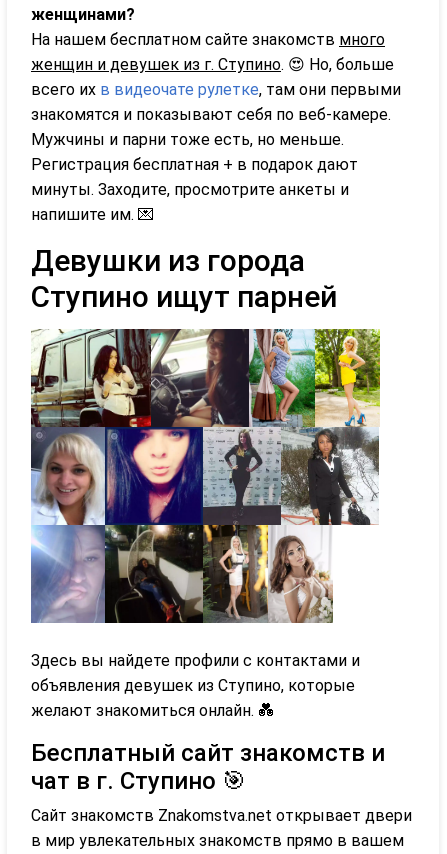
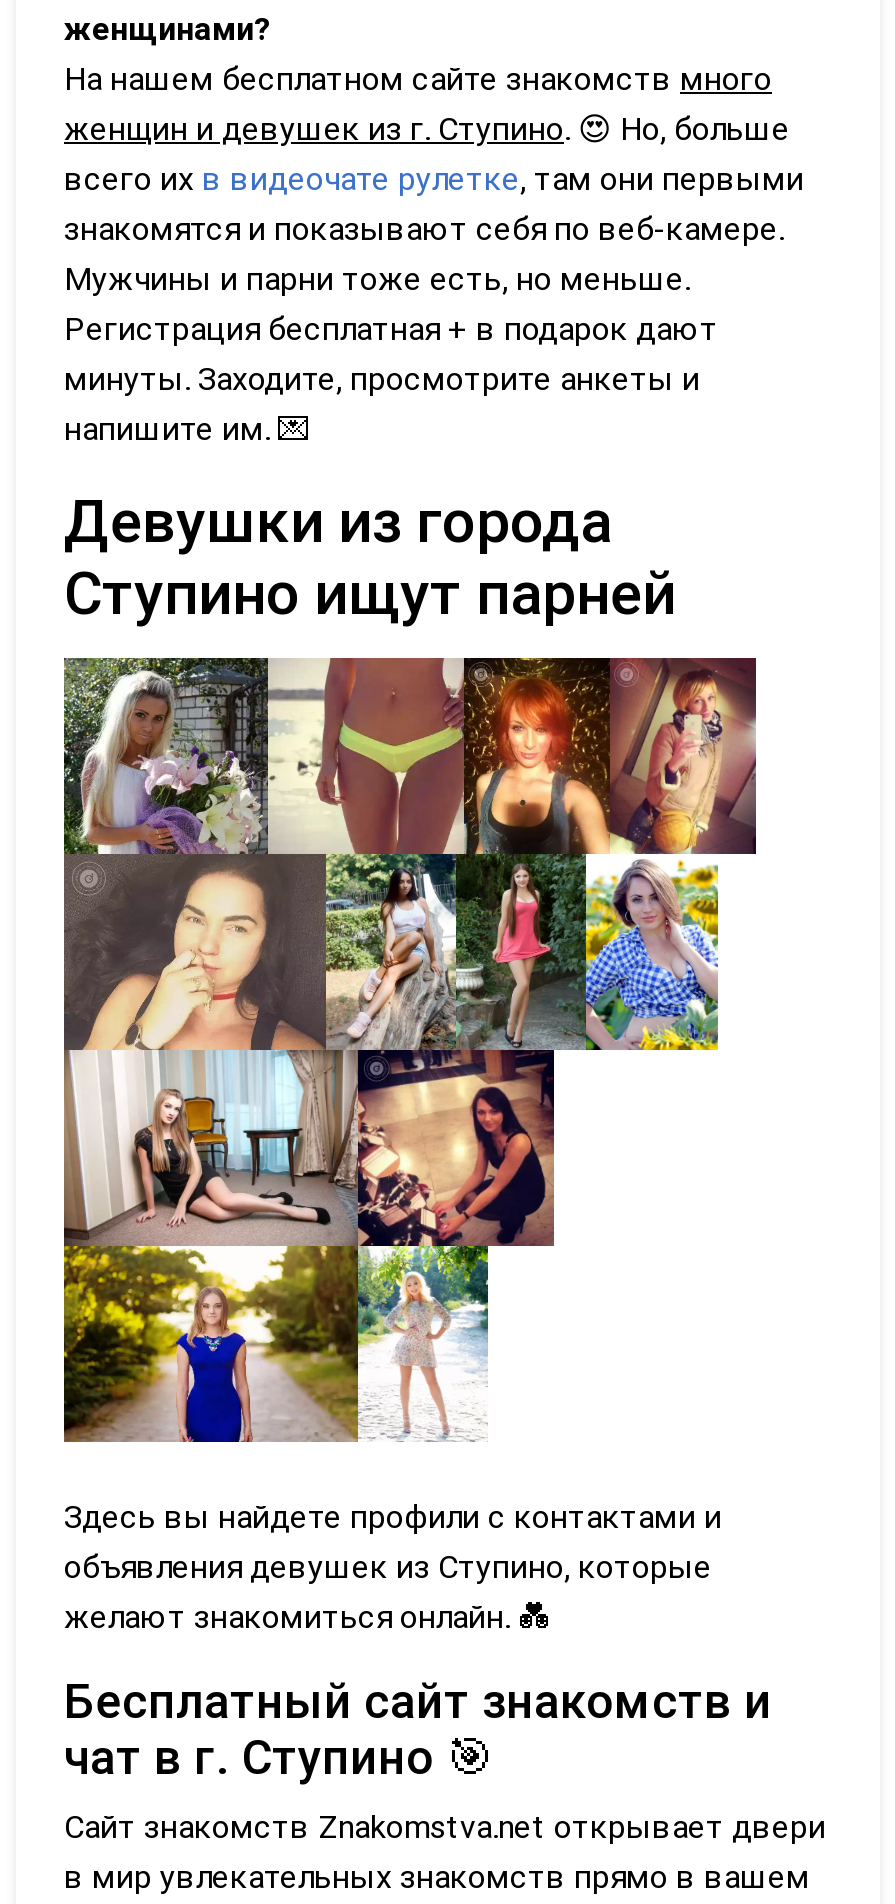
[30,328,381,624] [image] -> [62,656,760,1444] [image]

